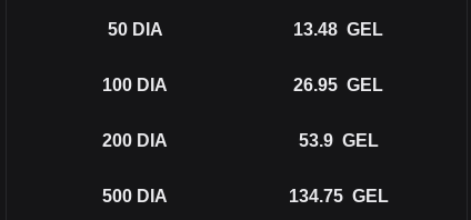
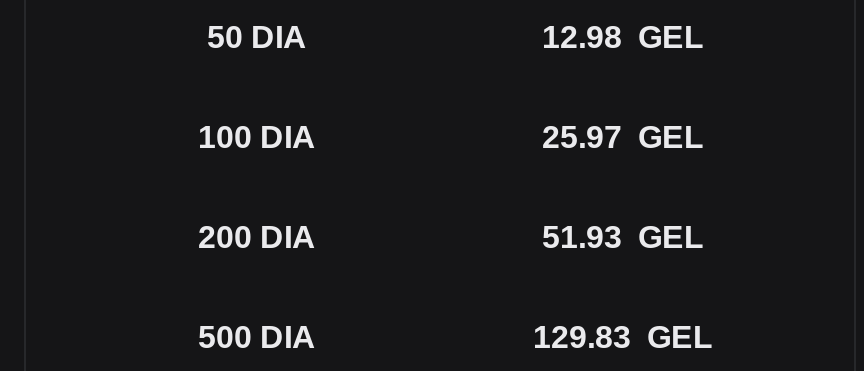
[293,20,383,39] 13.48 GEL -> [542,20,704,54] 12.98 GEL
[293,76,383,94] 26.95 GEL -> [542,120,704,154] 25.97 GEL
[298,131,378,150] 53.9 GEL -> [542,220,704,254] 51.93 GEL
[288,187,388,206] 134.75 GEL -> [533,320,713,354] 129.83 GEL

